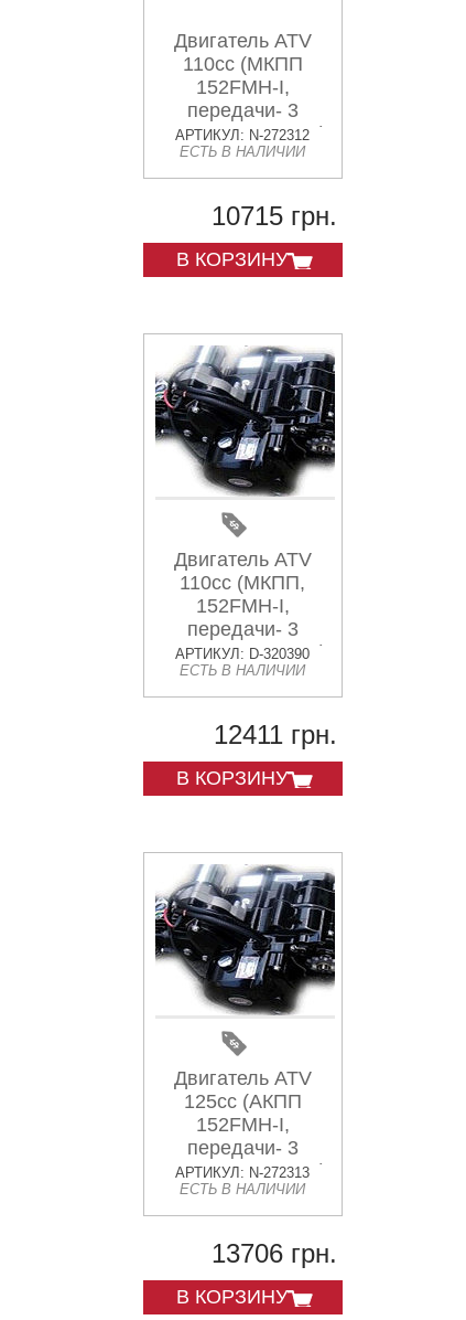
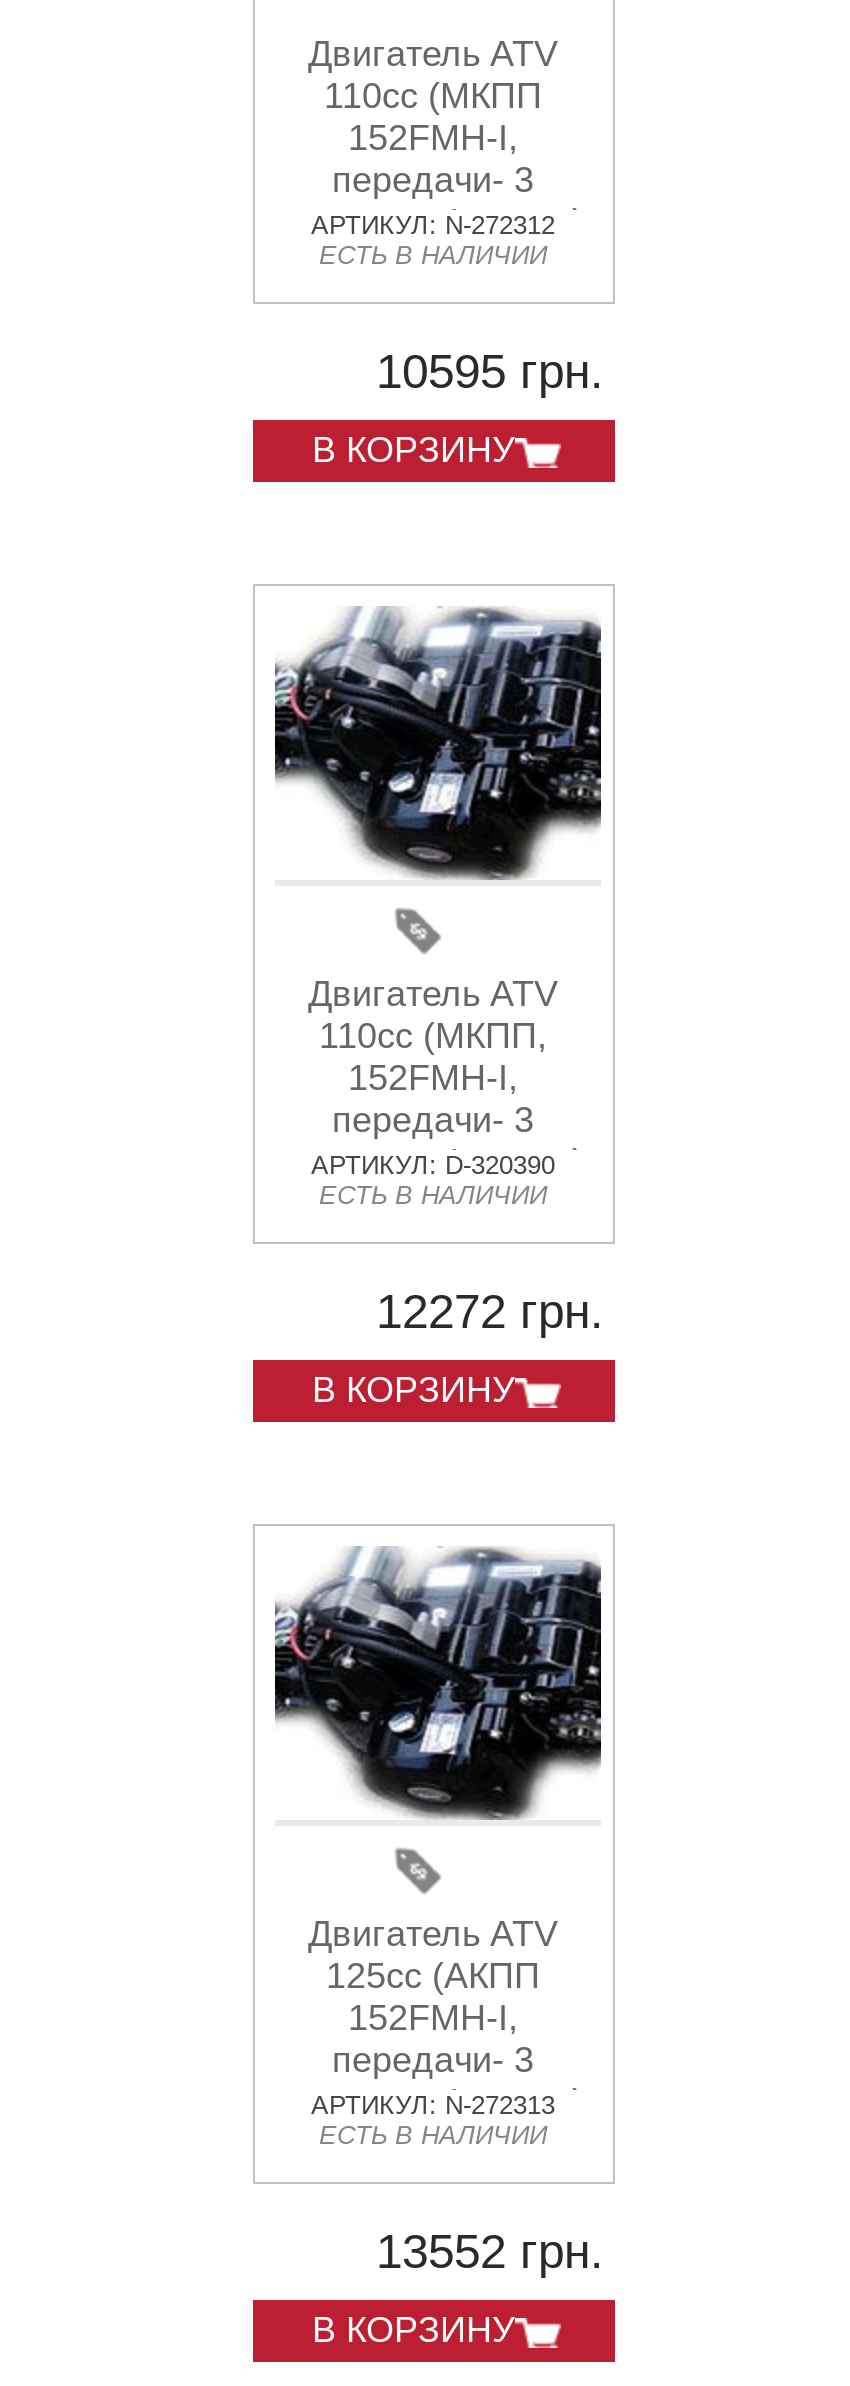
[211,201,337,231] 10715 грн. -> [376,344,604,398] 10595 грн.
[213,720,337,750] 12411 грн. -> [376,1284,604,1338] 12272 грн.
[211,1238,337,1268] 13706 грн. -> [376,2224,604,2278] 13552 грн.

